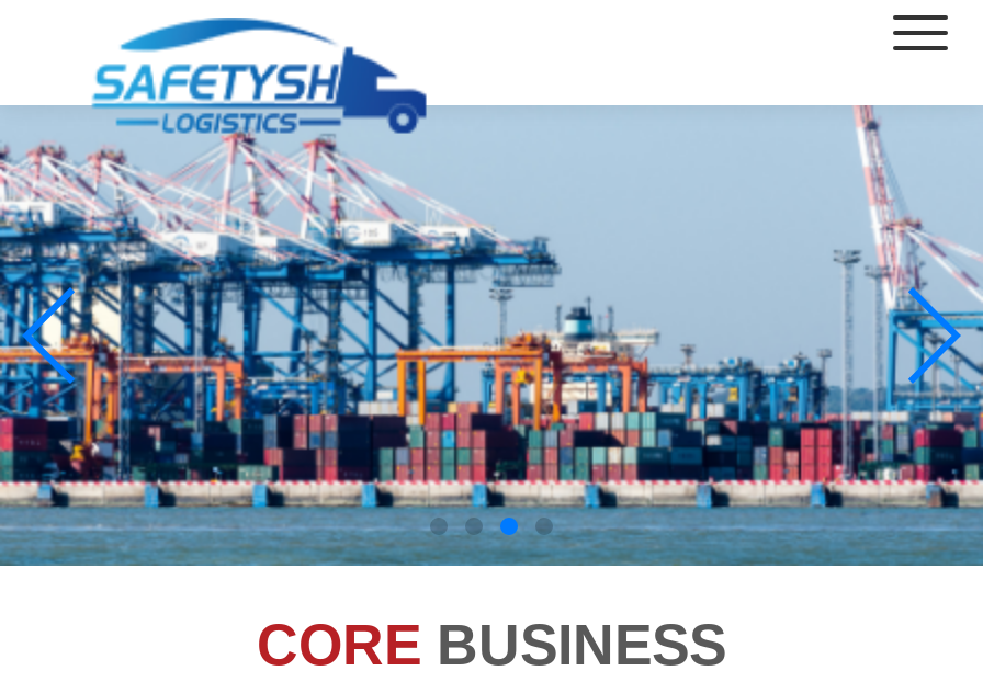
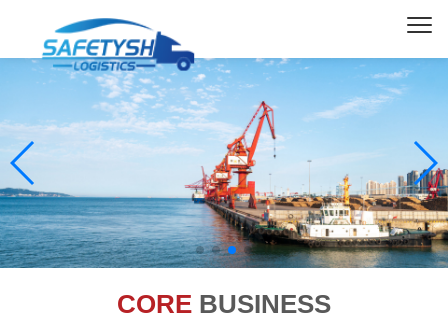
[7,105,976,566] [image] -> [3,57,445,269] [image]

